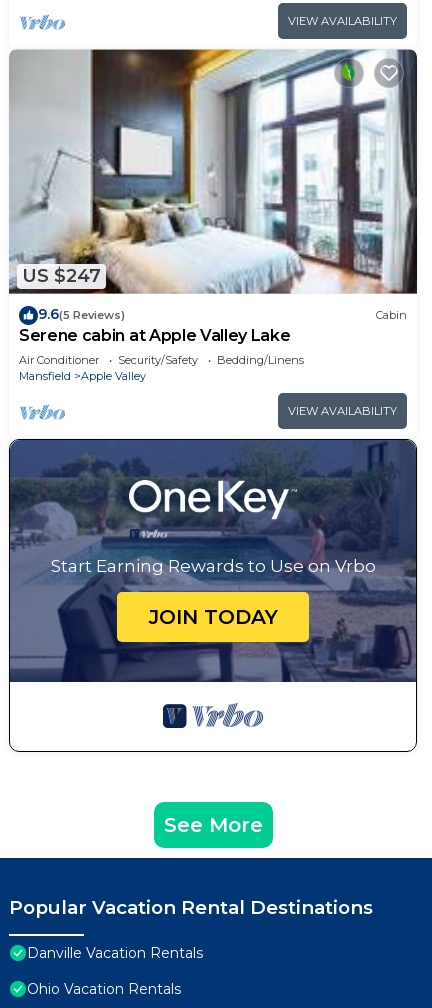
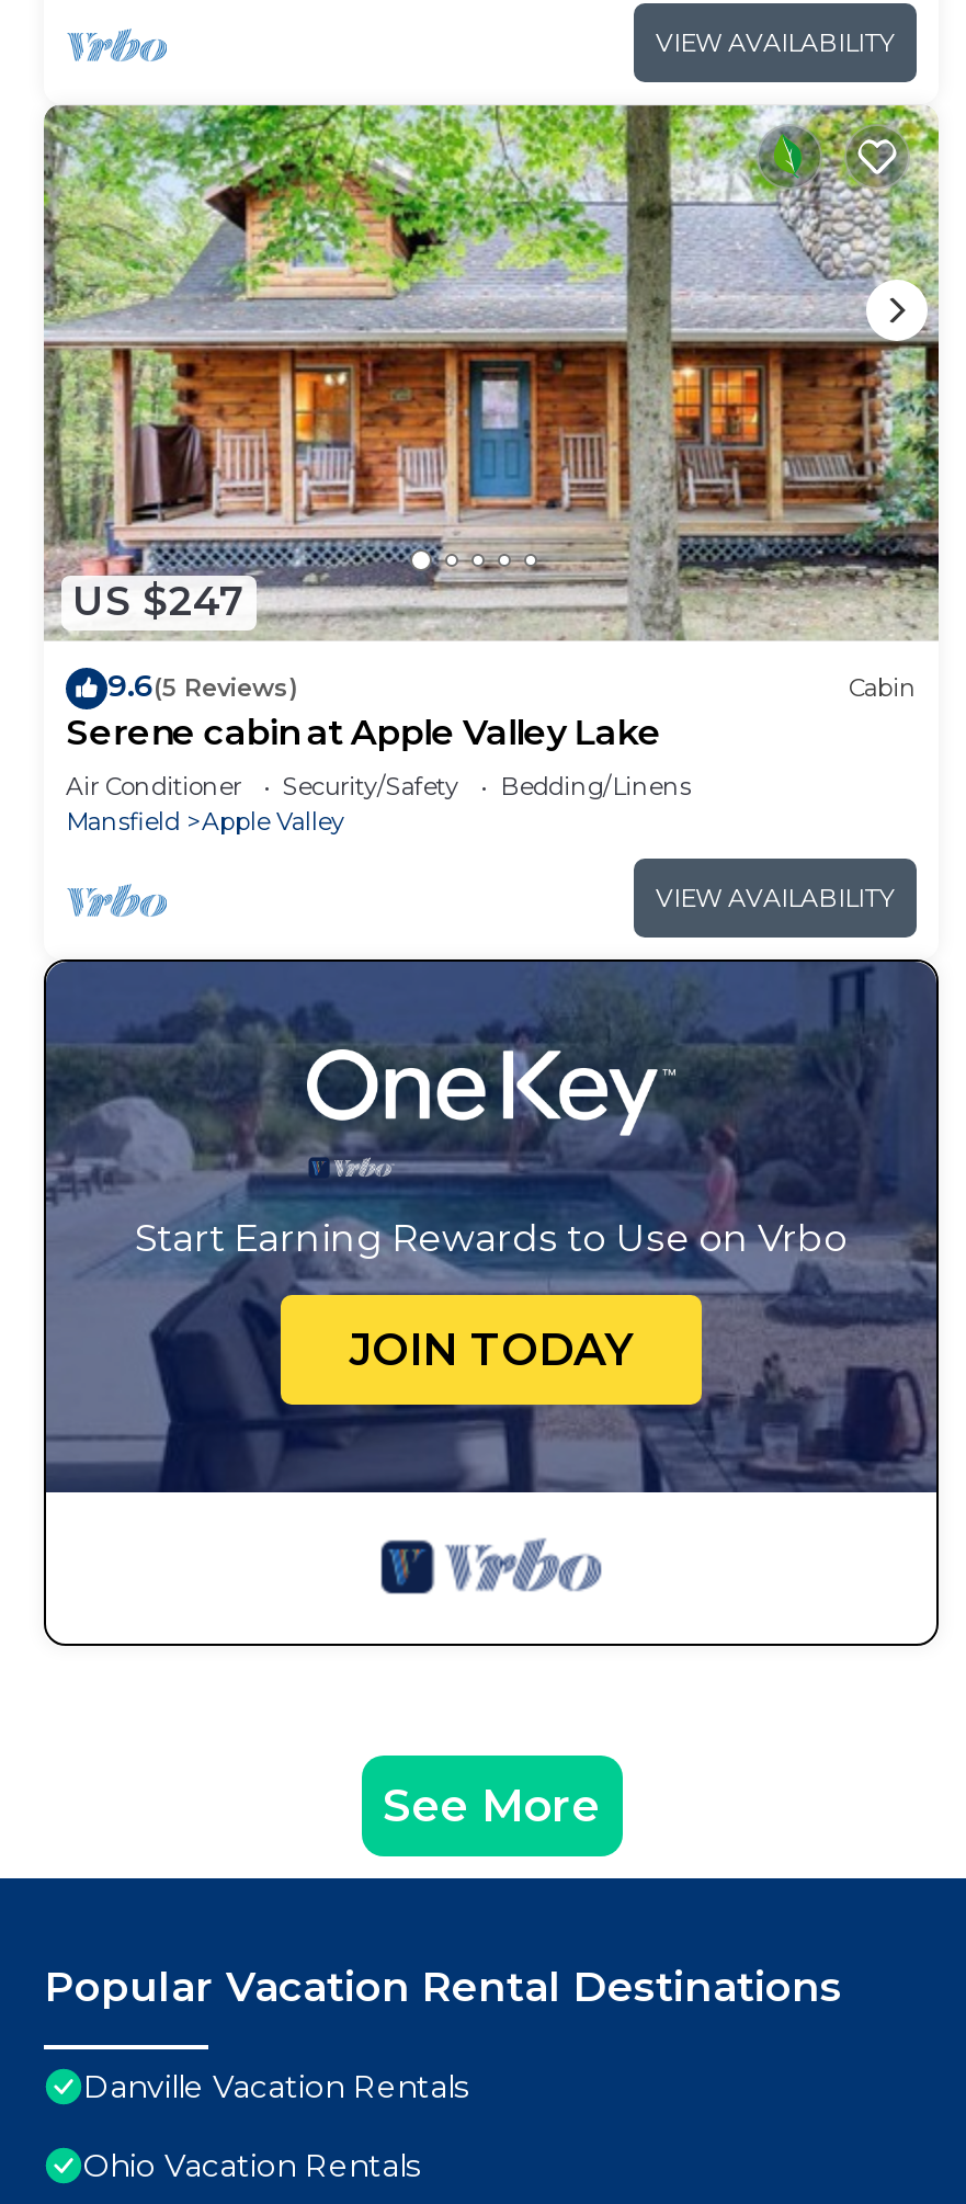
[9,49,418,294] [image] -> [42,104,941,641] [image]

